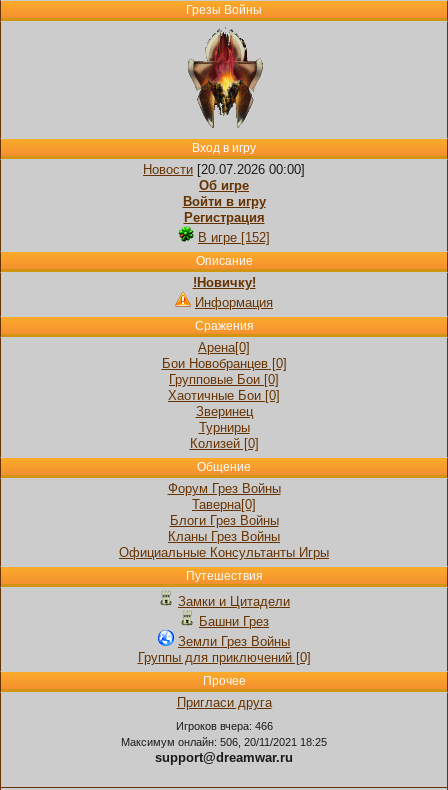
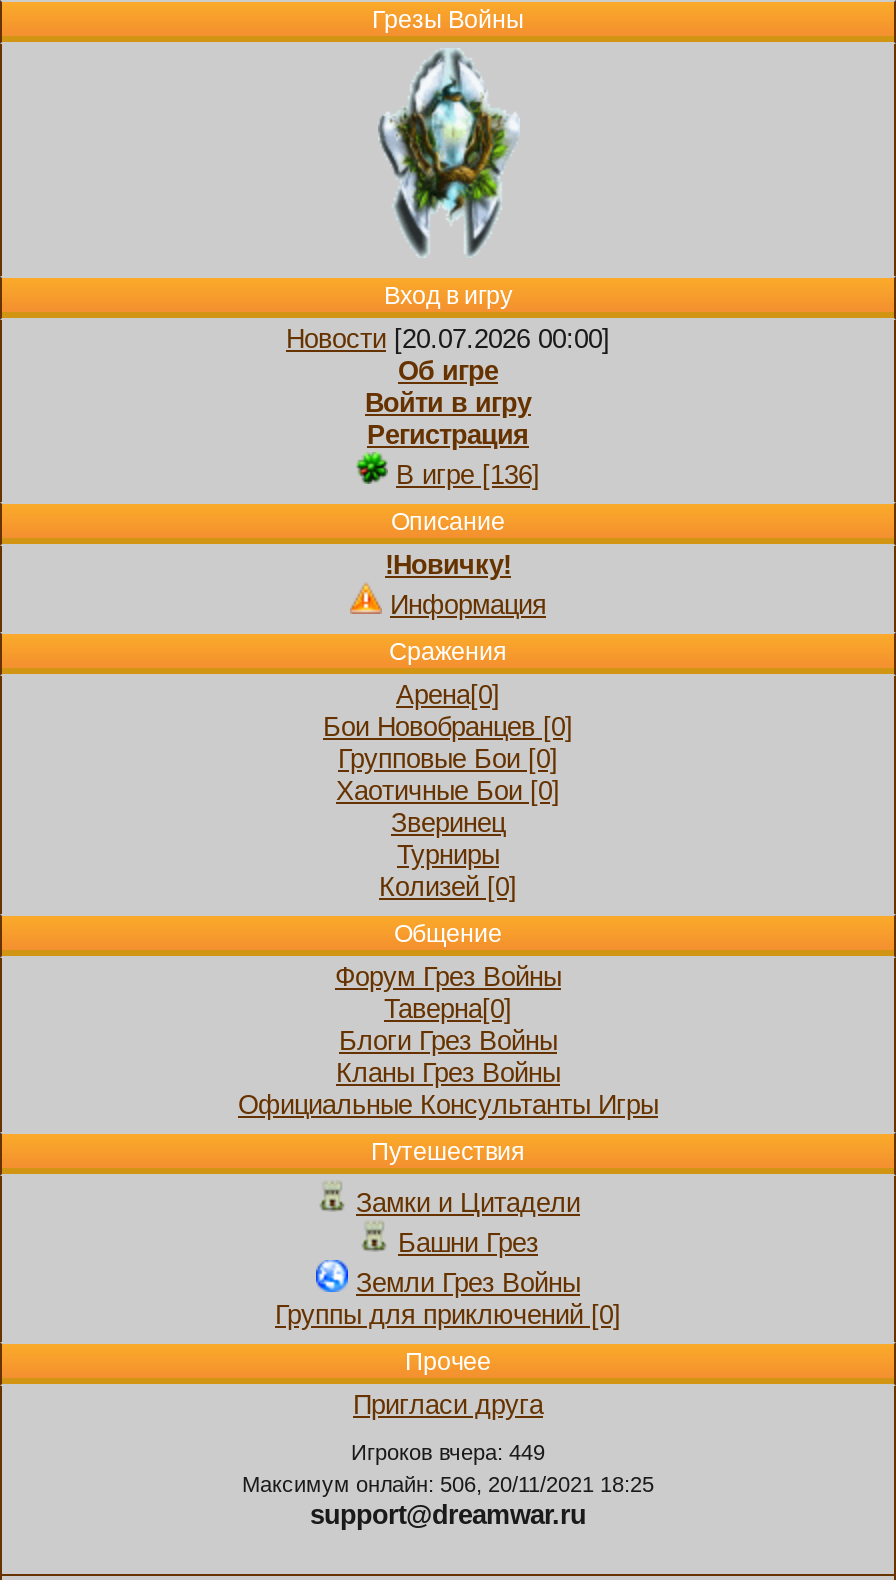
[188,27,264,127] [image] -> [378,50,526,256] [image]
[198,230,270,245] В игре [152] -> [396,460,540,490] В игре [136]
[175,720,272,732] Игроков вчера: 466 -> [351,1440,545,1464] Игроков вчера: 449

